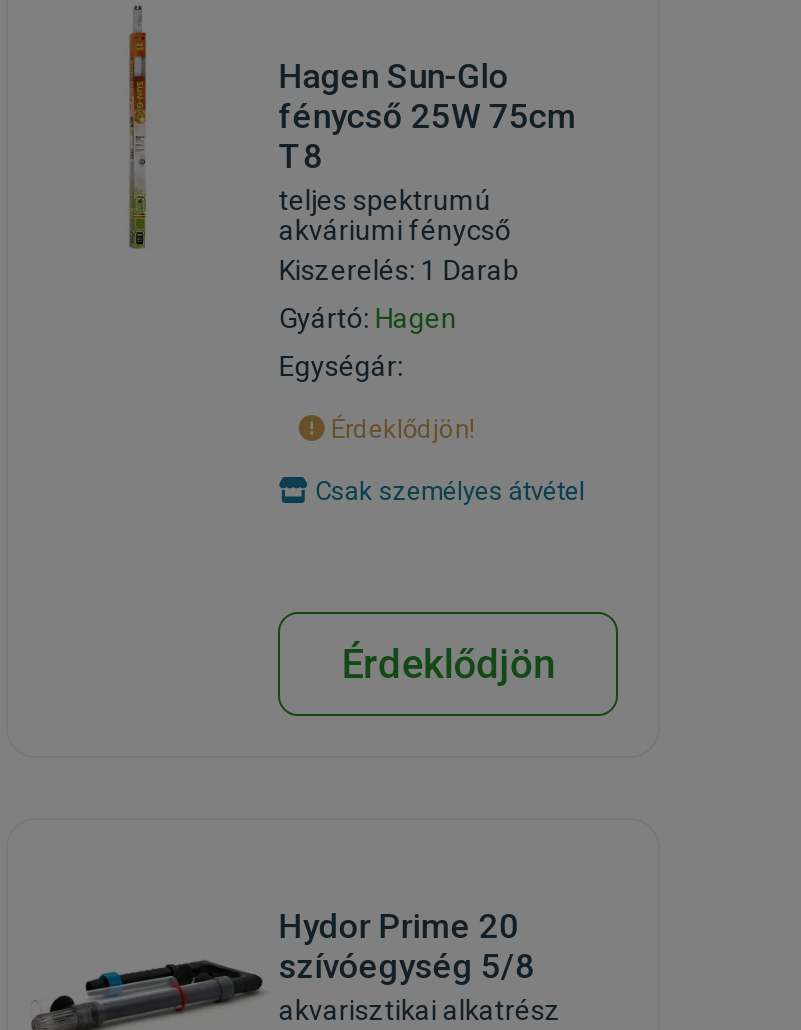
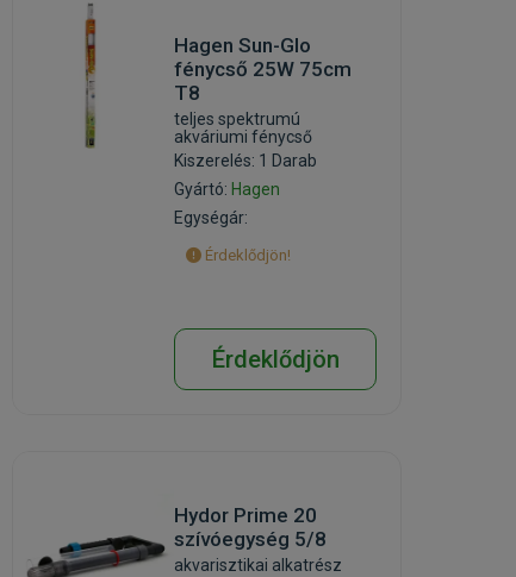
[309,476,585,506] Csak személyes átvétel -> none

